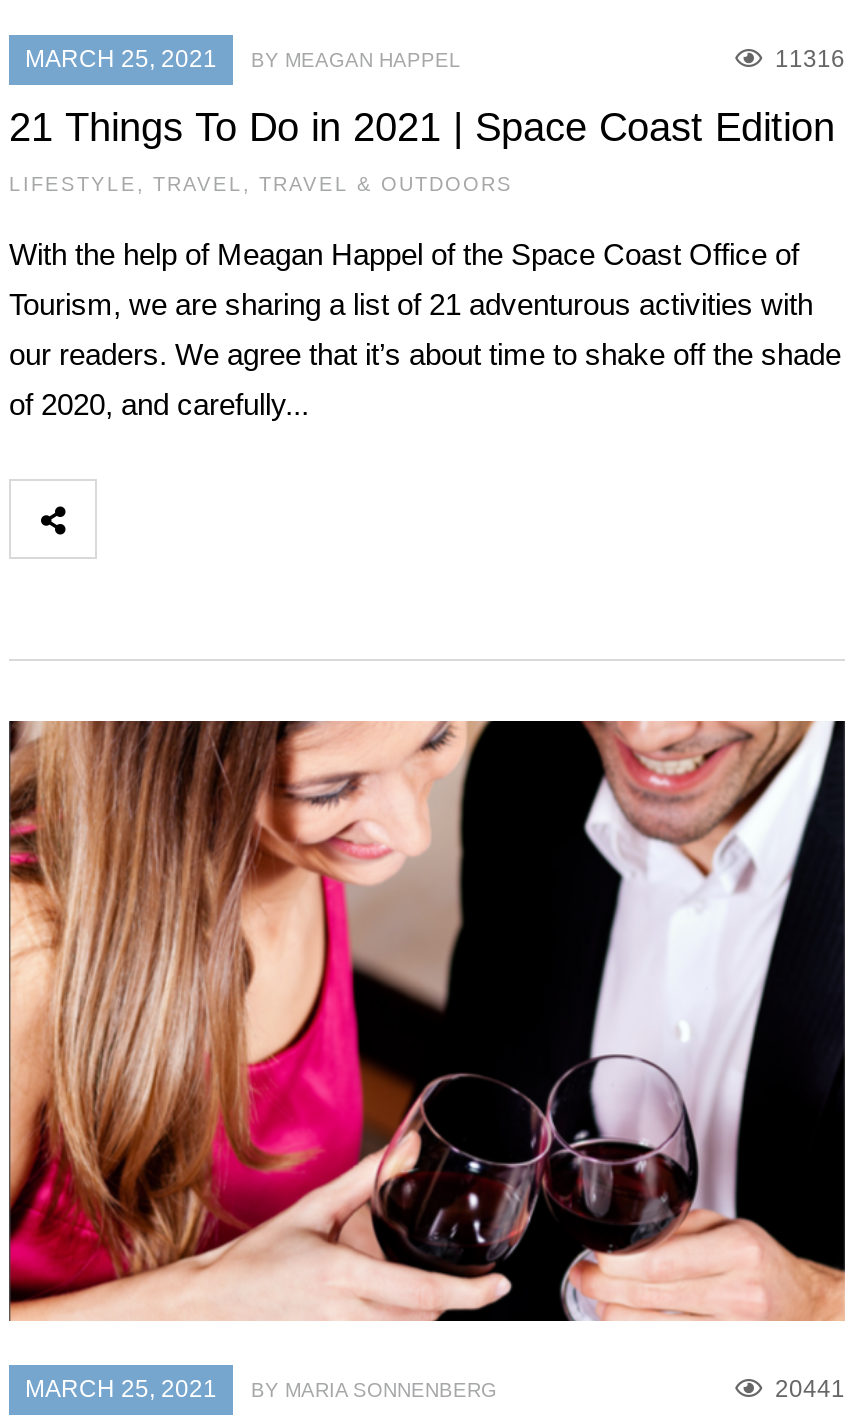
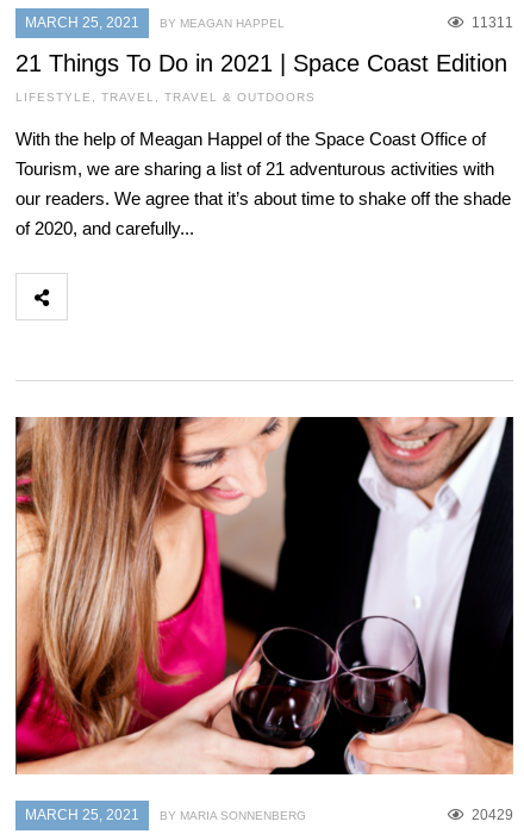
[769,46,845,74] 11316 -> [468,15,513,32] 11311
[769,1376,845,1404] 20441 -> [468,807,513,824] 20429

